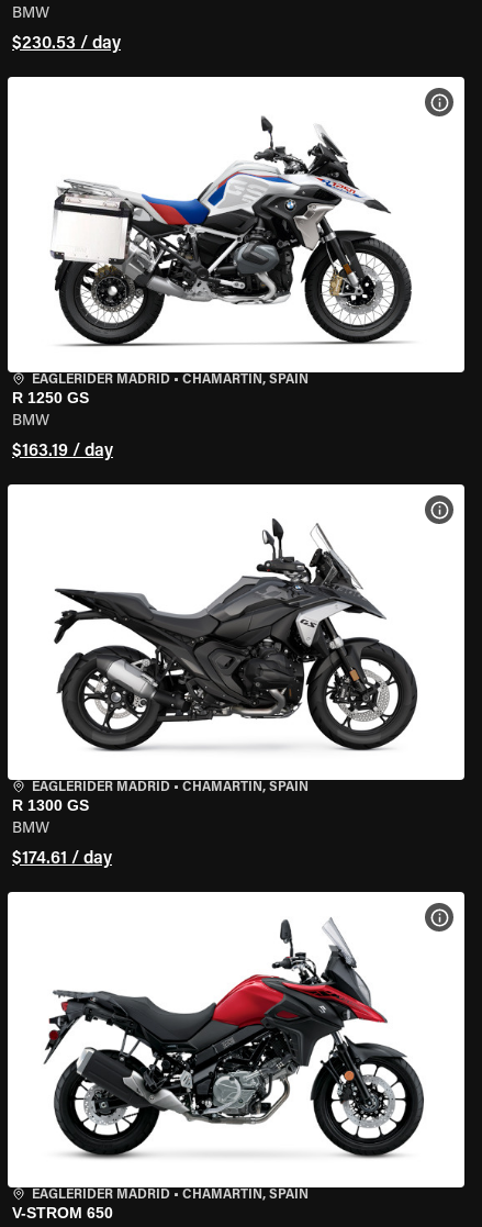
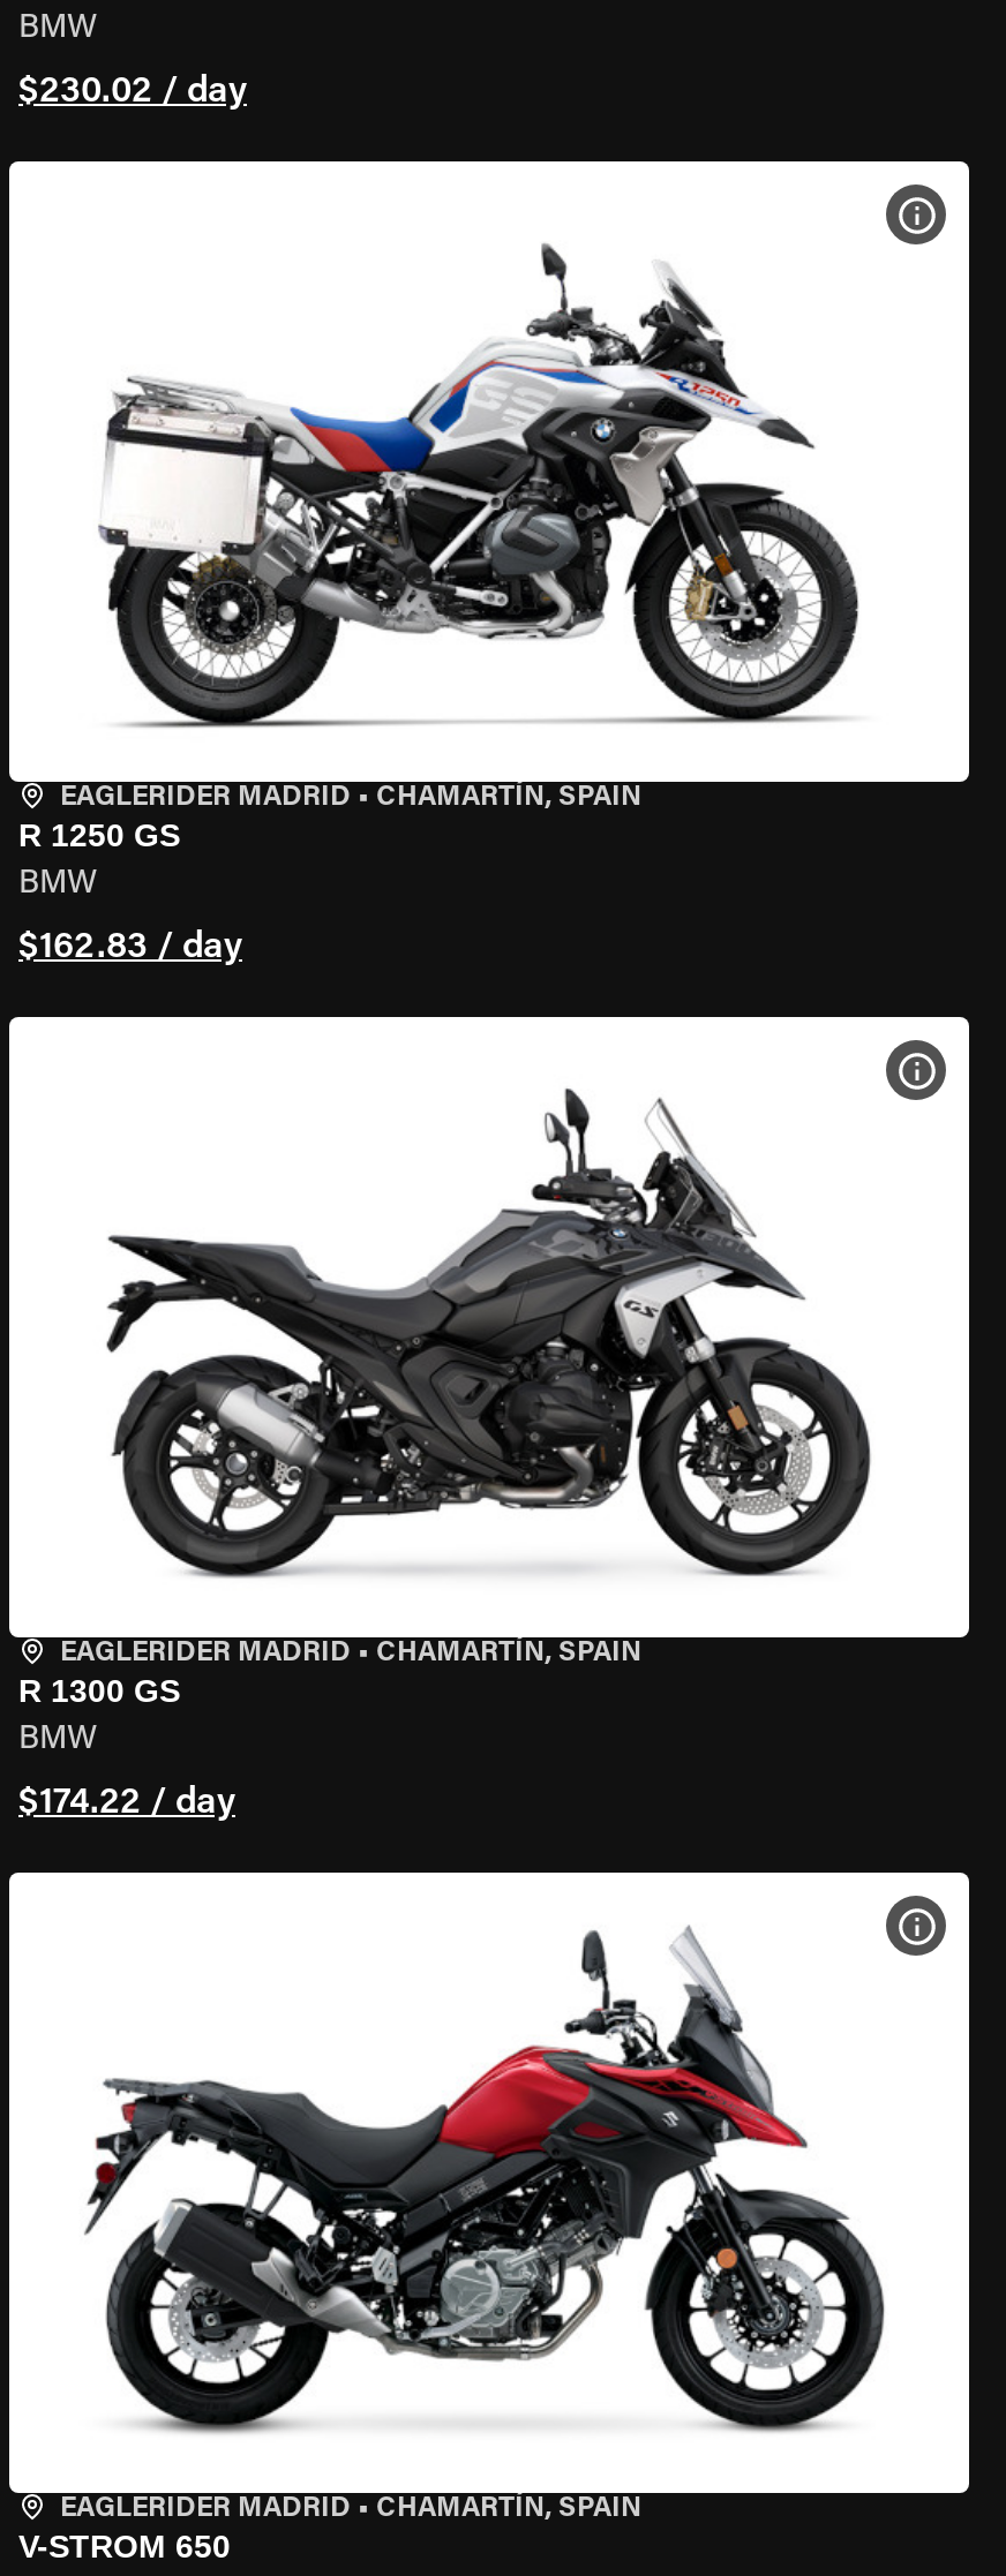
[12,35,121,53] $230.53 / day -> [18,74,247,111] $230.02 / day
[12,443,113,460] $163.19 / day -> [18,929,242,966] $162.83 / day
[12,850,112,868] $174.61 / day -> [18,1785,235,1822] $174.22 / day

